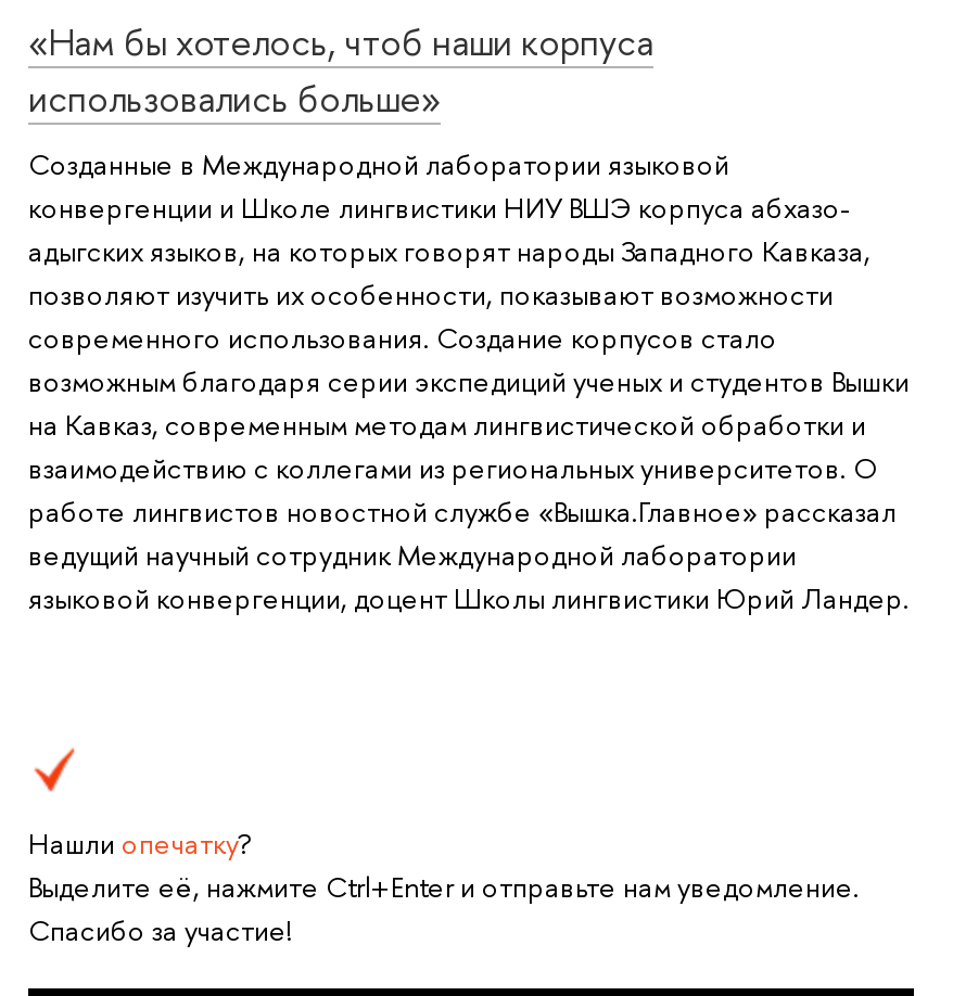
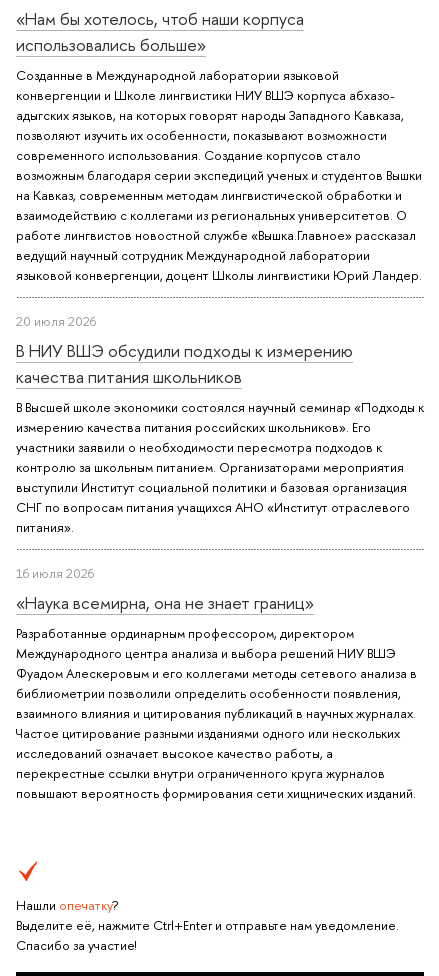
none -> [16,312,424,802] 20 июля 2026 | В НИУ ВШЭ обсудили подходы к измерению | качества питания школьников | В Высшей школе экономики состоялся научный семинар «Подходы к | измерению качества питания российских школьников». Его | участники заявили о необходимости пересмотра подходов к | контролю за школьным питанием. Организаторами мероприятия | выступили Институт социальной политики и базовая организация | СНГ по вопросам питания учащихся АНО «Институт отраслевого | питания». | 16 июля 2026 | «Наука всемирна, она не знает границ» | Разработанные ординарным профессором, директором | Международного центра анализа и выбора решений НИУ ВШЭ | Фуадом Алескеровым и его коллегами методы сетевого анализа в | библиометрии позволили определить особенности появления, | взаимного влияния и цитирования публикаций в научных журналах. | Частое цитирование разными изданиями одного или нескольких | исследований означает высокое качество работы, а | перекрестные ссылки внутри ограниченного круга журналов | повышают вероятность формирования сети хищнических изданий.

